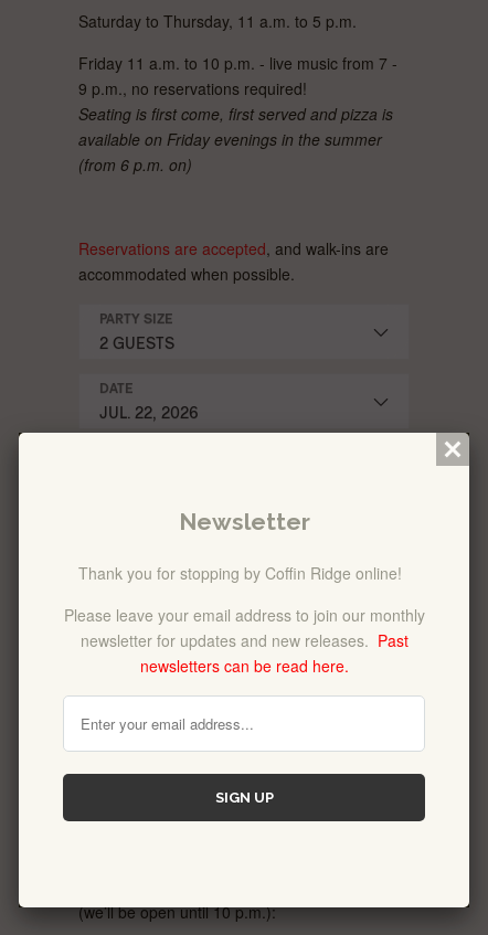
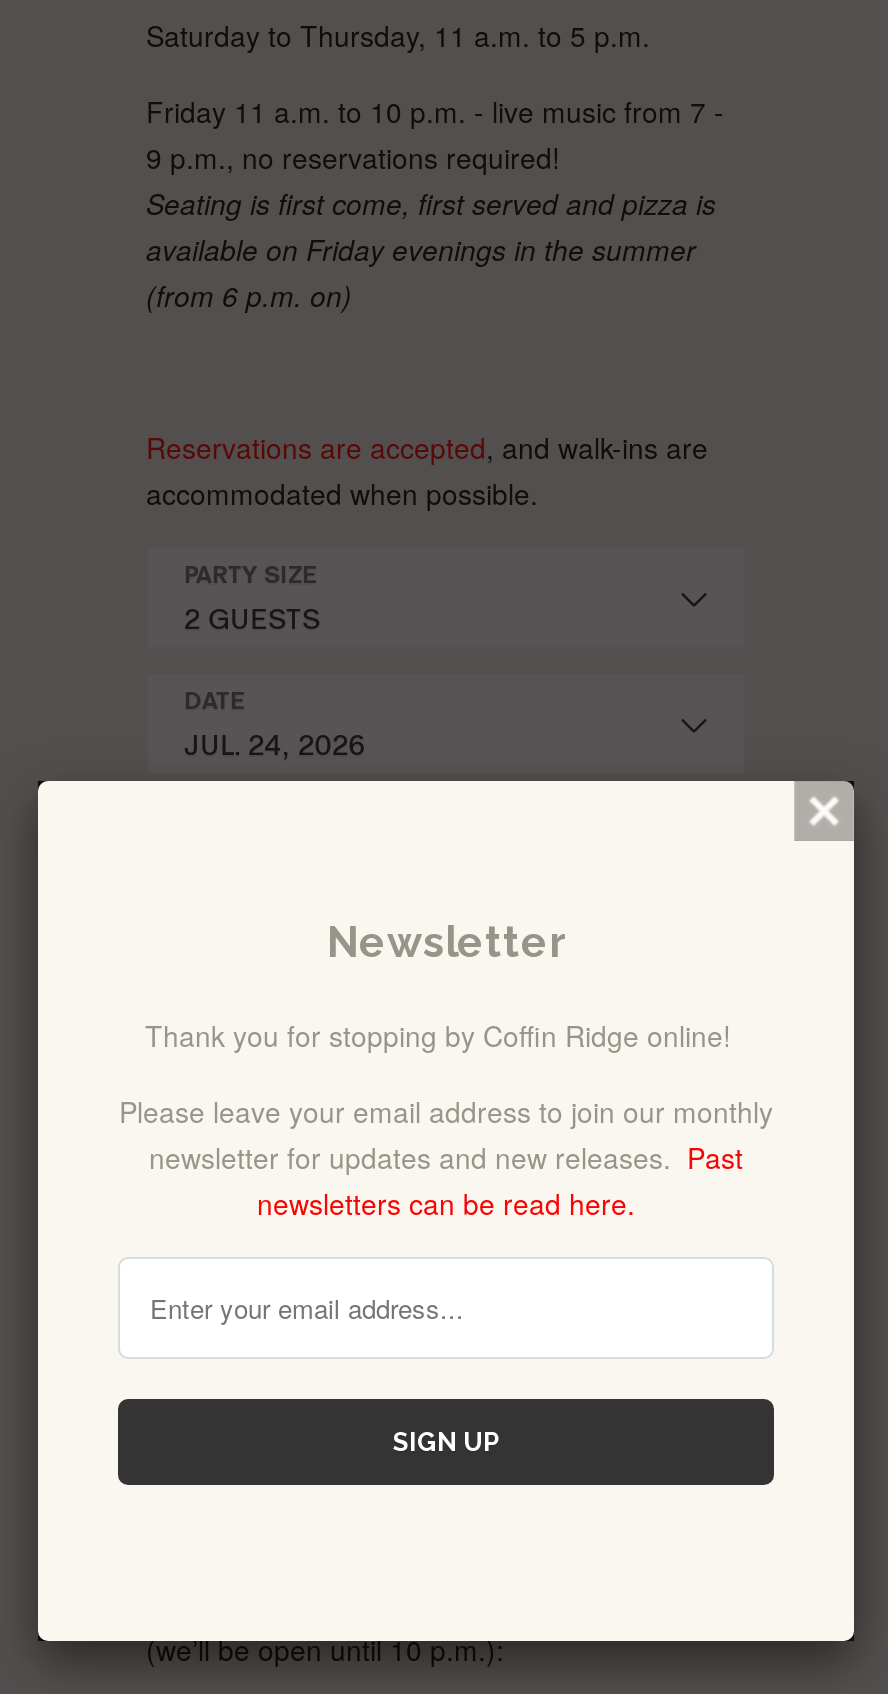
[99,404,199,422] JUL. 22, 2026 -> [184,729,366,761] JUL. 24, 2026

